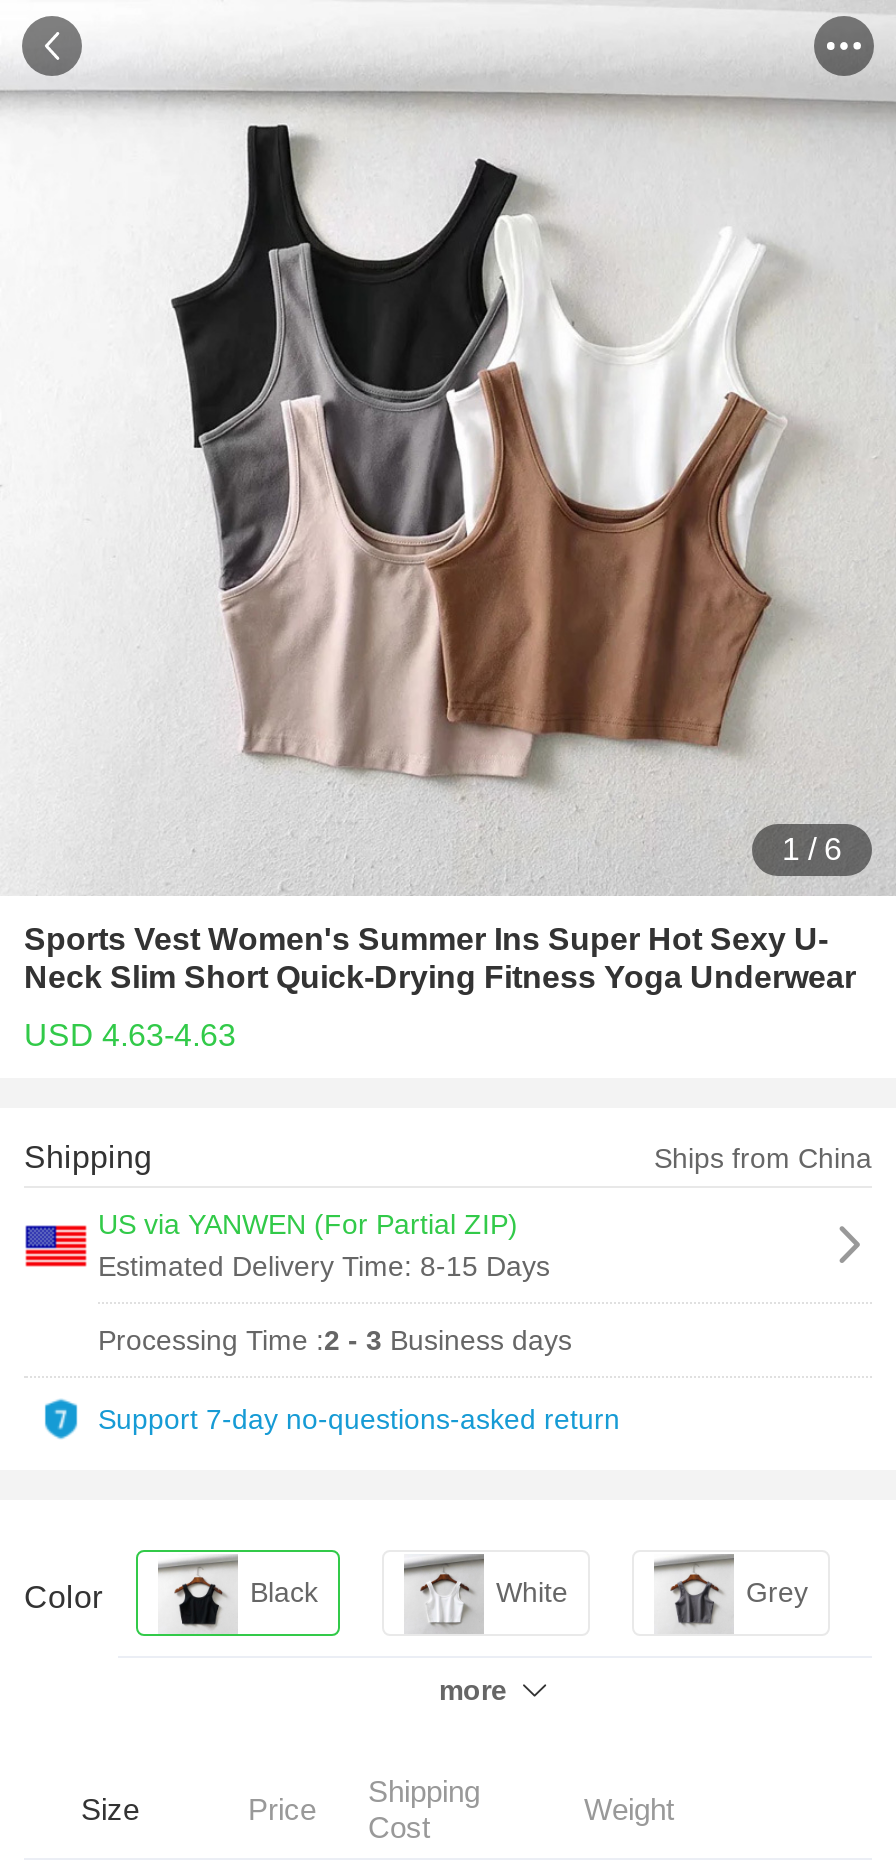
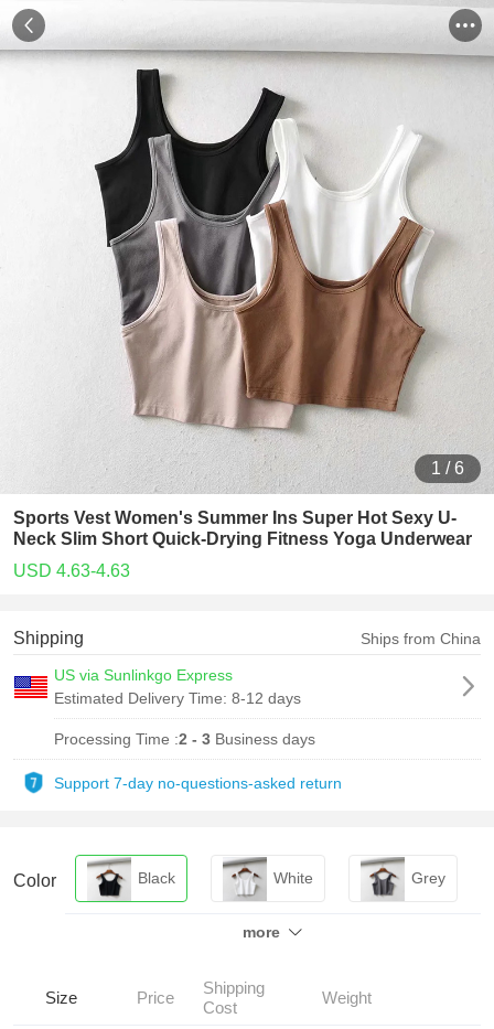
[98,1208,550,1282] US via YANWEN (For Partial ZIP) | Estimated Delivery Time: 8-15 Days -> [54,666,301,707] US via Sunlinkgo Express | Estimated Delivery Time: 8-12 days

